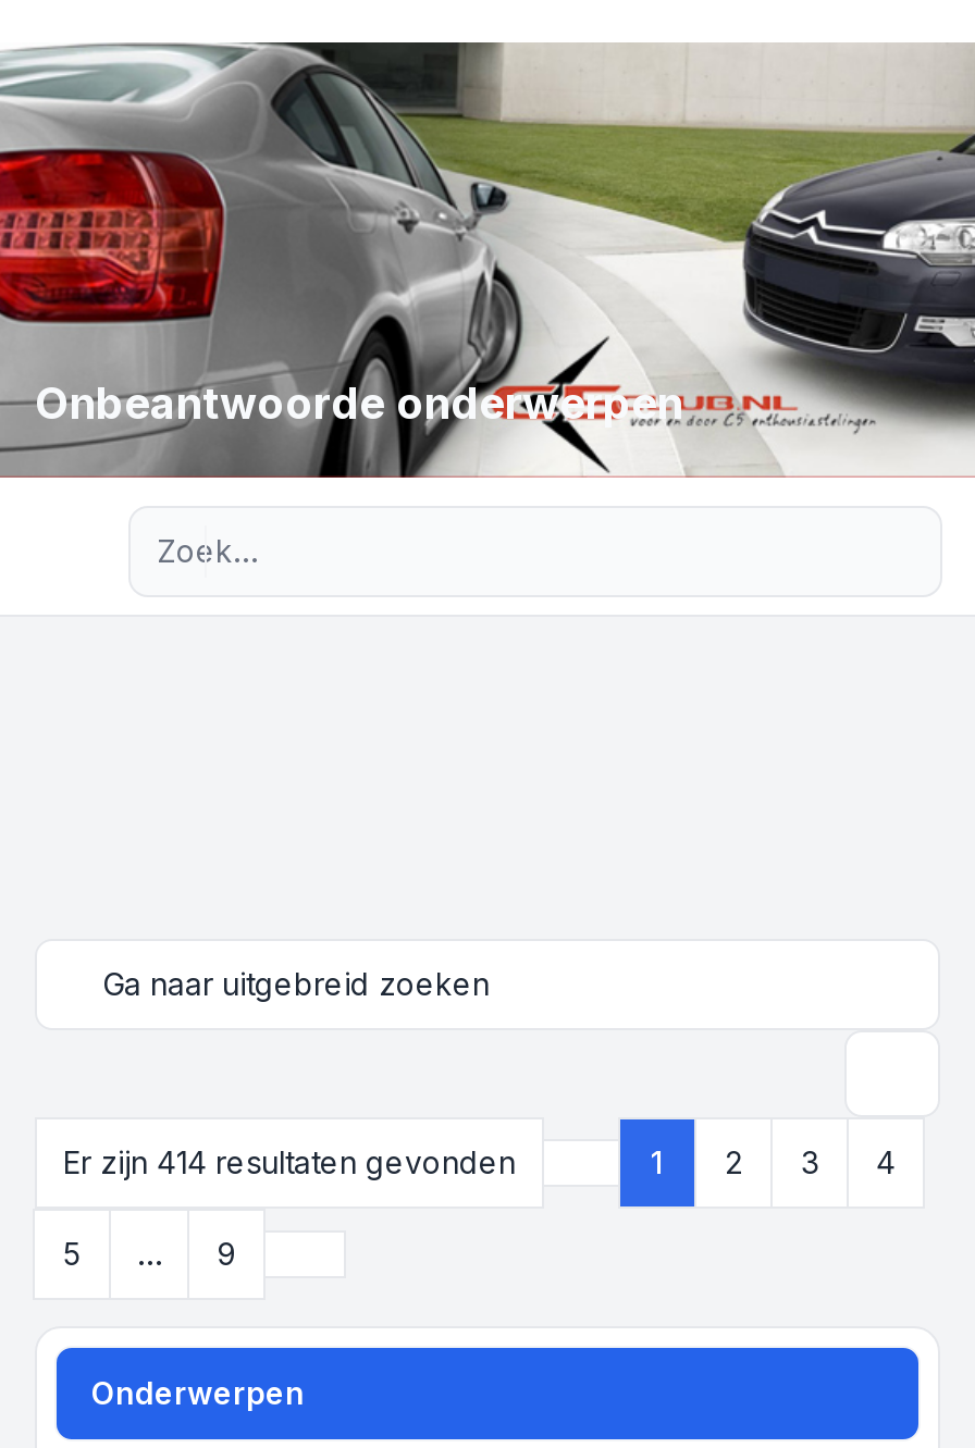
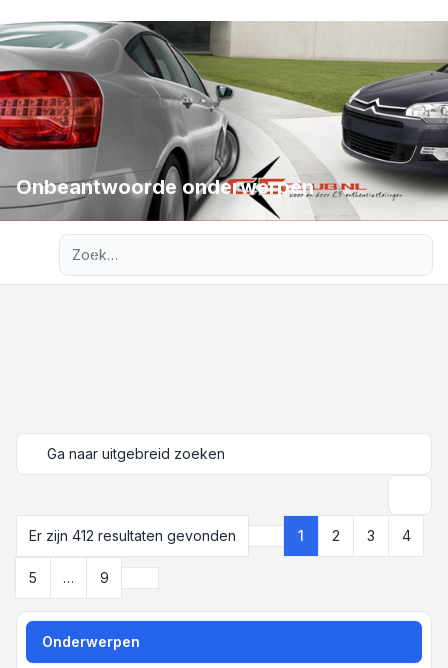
[63,1143,516,1180] Er zijn 414 resultaten gevonden -> [29,527,236,544] Er zijn 412 resultaten gevonden

